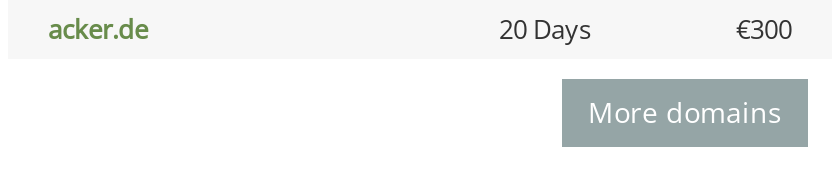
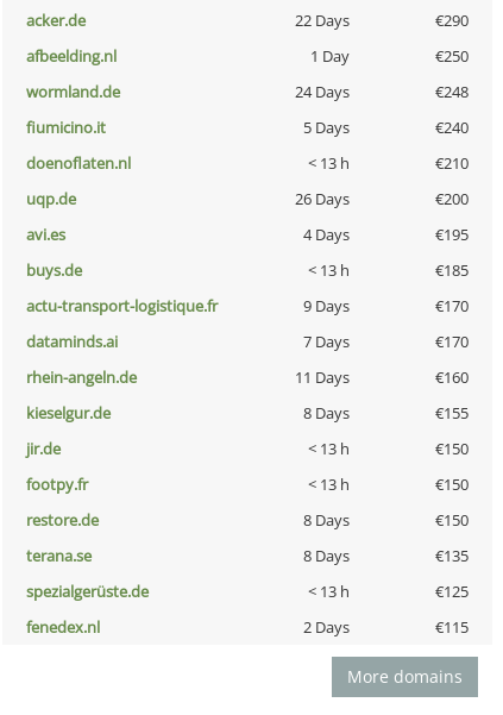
[499,11,792,47] 20 Days | €300 -> [26,10,469,638] 22 Days | €290 | afbeelding.nl | 1 Day | €250 | wormland.de | 24 Days | €248 | fiumicino.it | 5 Days | €240 | doenoflaten.nl | < 13 h | €210 | uqp.de | 26 Days | €200 | avi.es | 4 Days | €195 | buys.de | < 13 h | €185 | actu-transport-logistique.fr | 9 Days | €170 | dataminds.ai | 7 Days | €170 | rhein-angeln.de | 11 Days | €160 | kieselgur.de | 8 Days | €155 | jir.de | < 13 h | €150 | footpy.fr | < 13 h | €150 | restore.de | 8 Days | €150 | terana.se | 8 Days | €135 | spezialgerüste.de | < 13 h | €125 | fenedex.nl | 2 Days | €115

